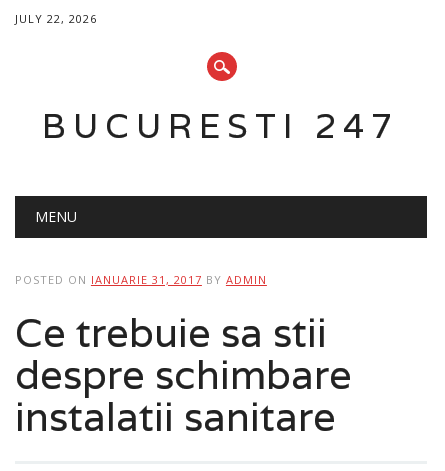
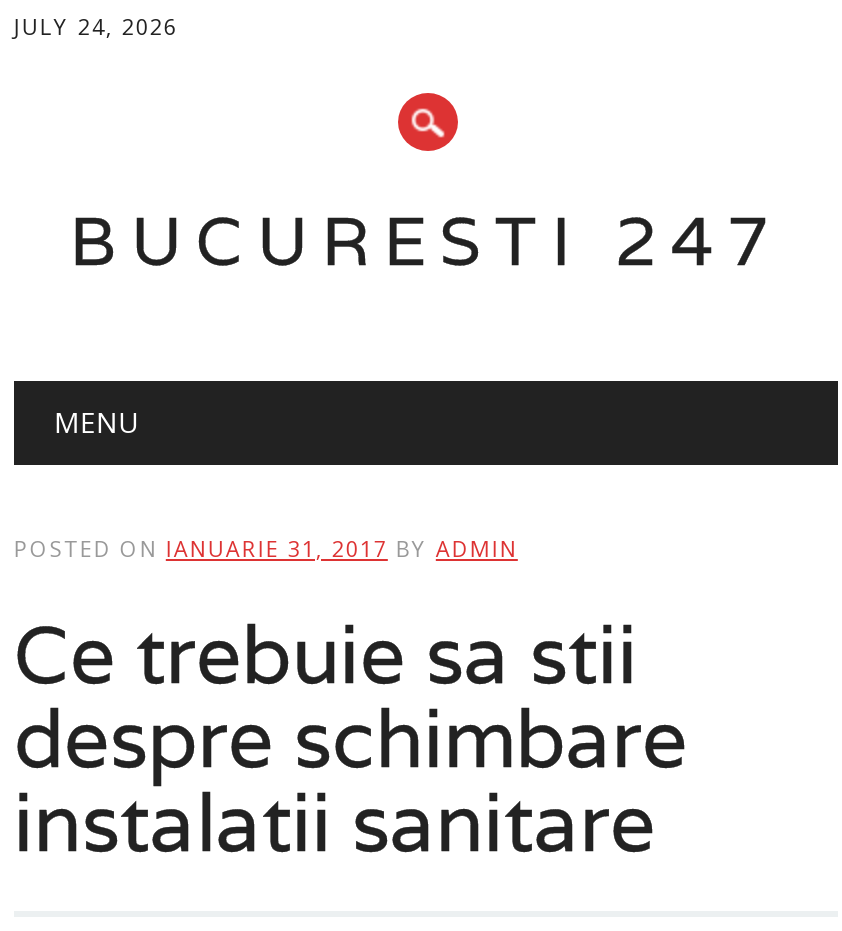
[15,11,97,26] JULY 22, 2026 -> [14,11,178,41] JULY 24, 2026

